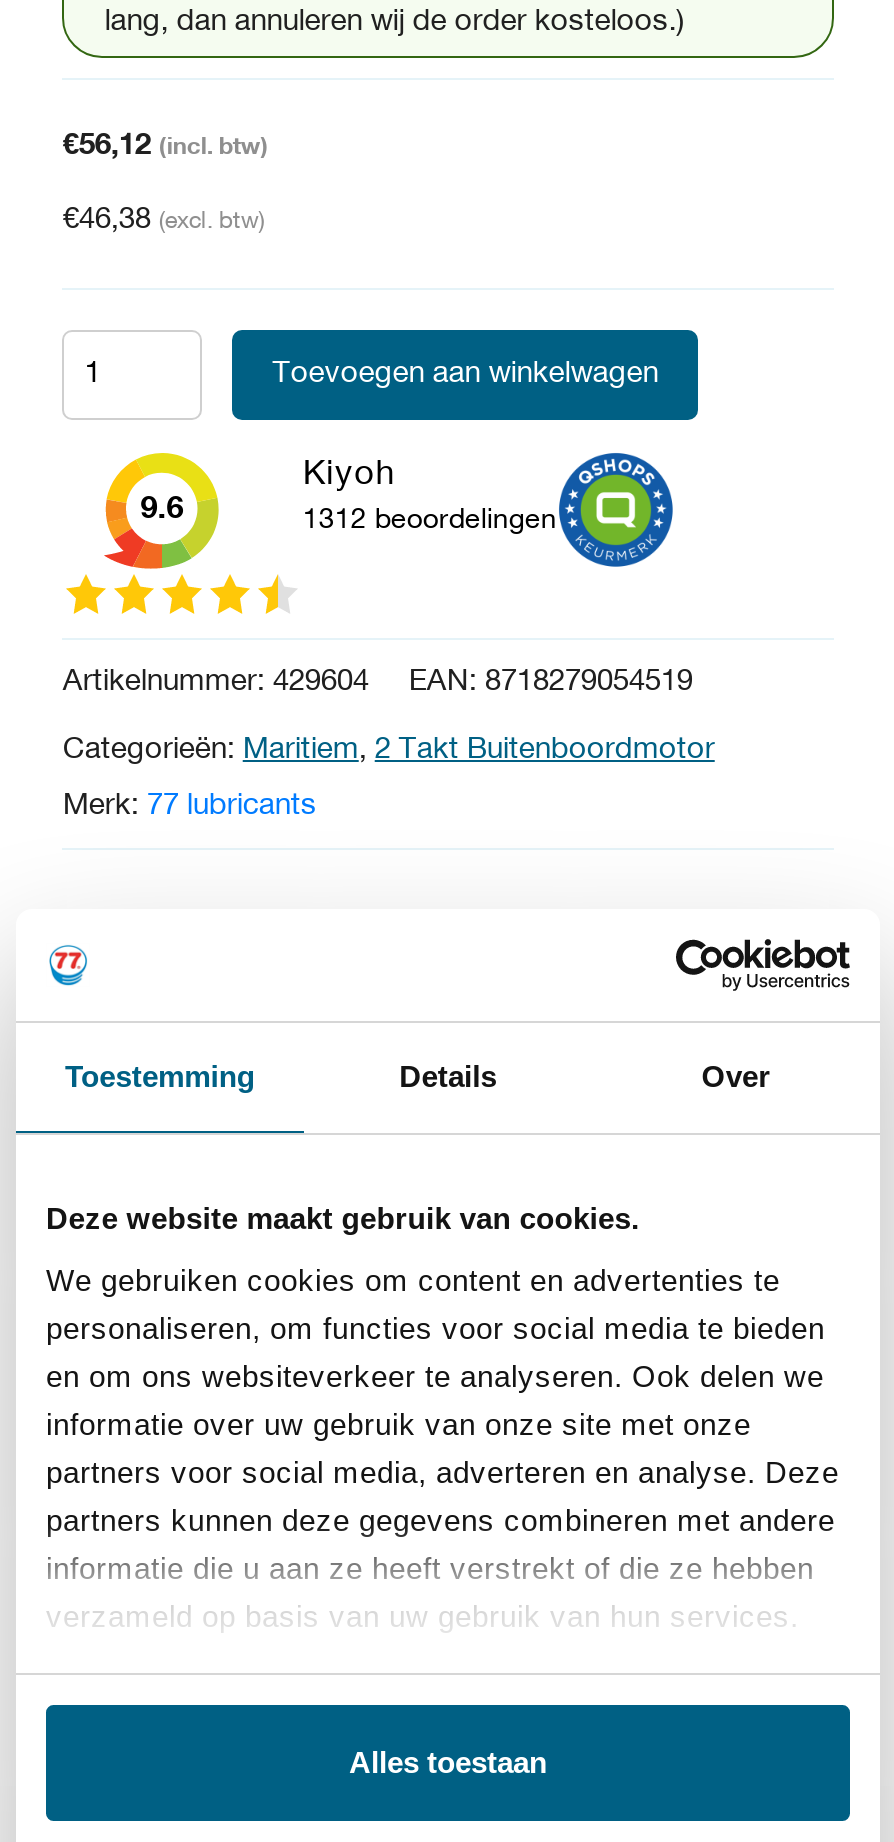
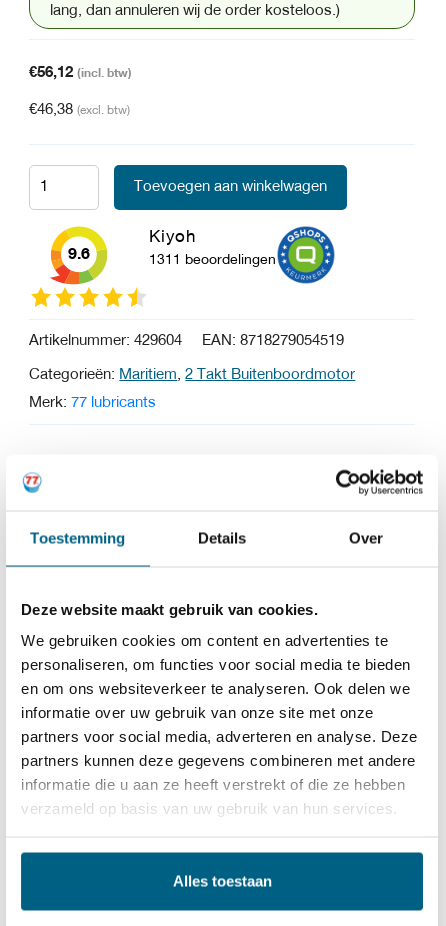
[303,508,557,534] 1312 beoordelingen -> [149,254,276,267] 1311 beoordelingen

